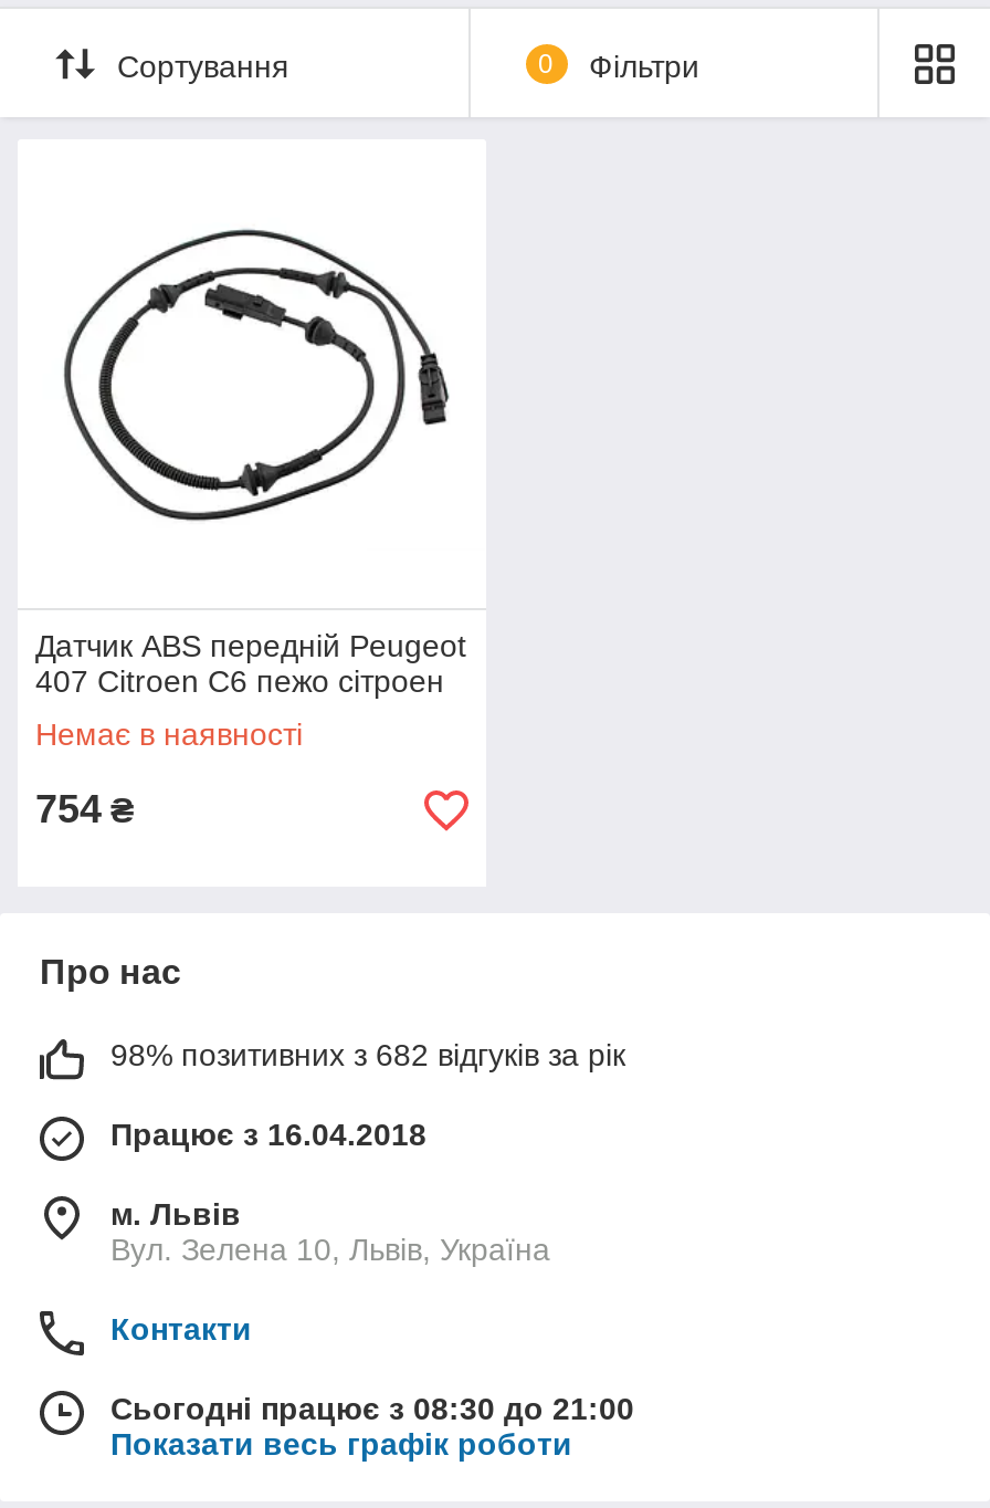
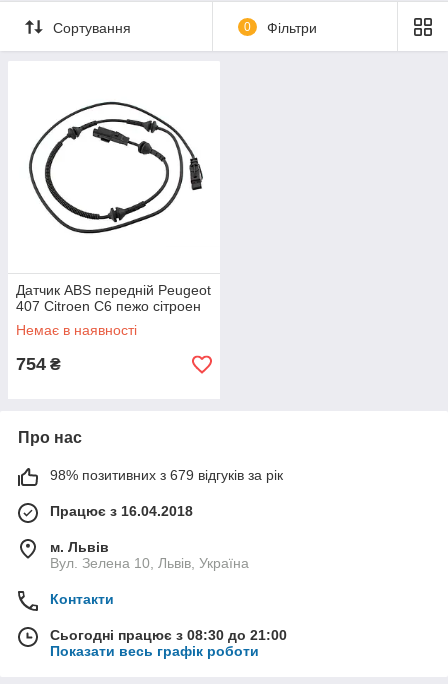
[110,1037,625,1072] 98% позитивних з 682 відгуків за рік -> [50,467,283,483] 98% позитивних з 679 відгуків за рік

